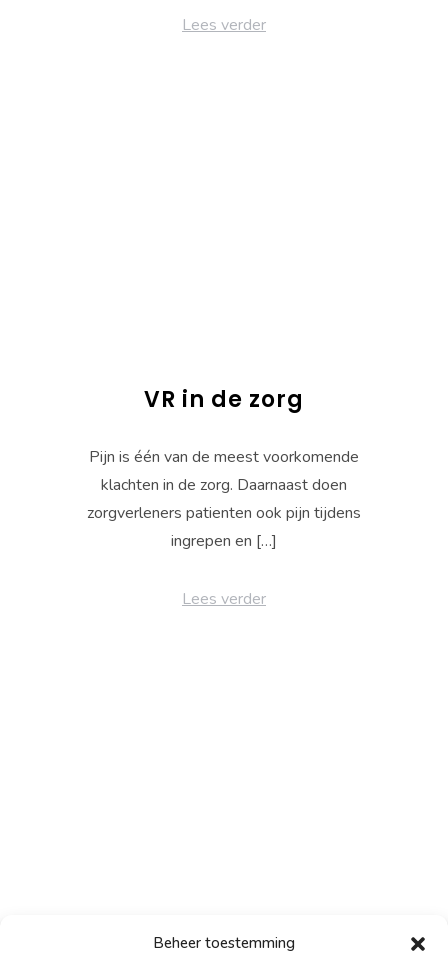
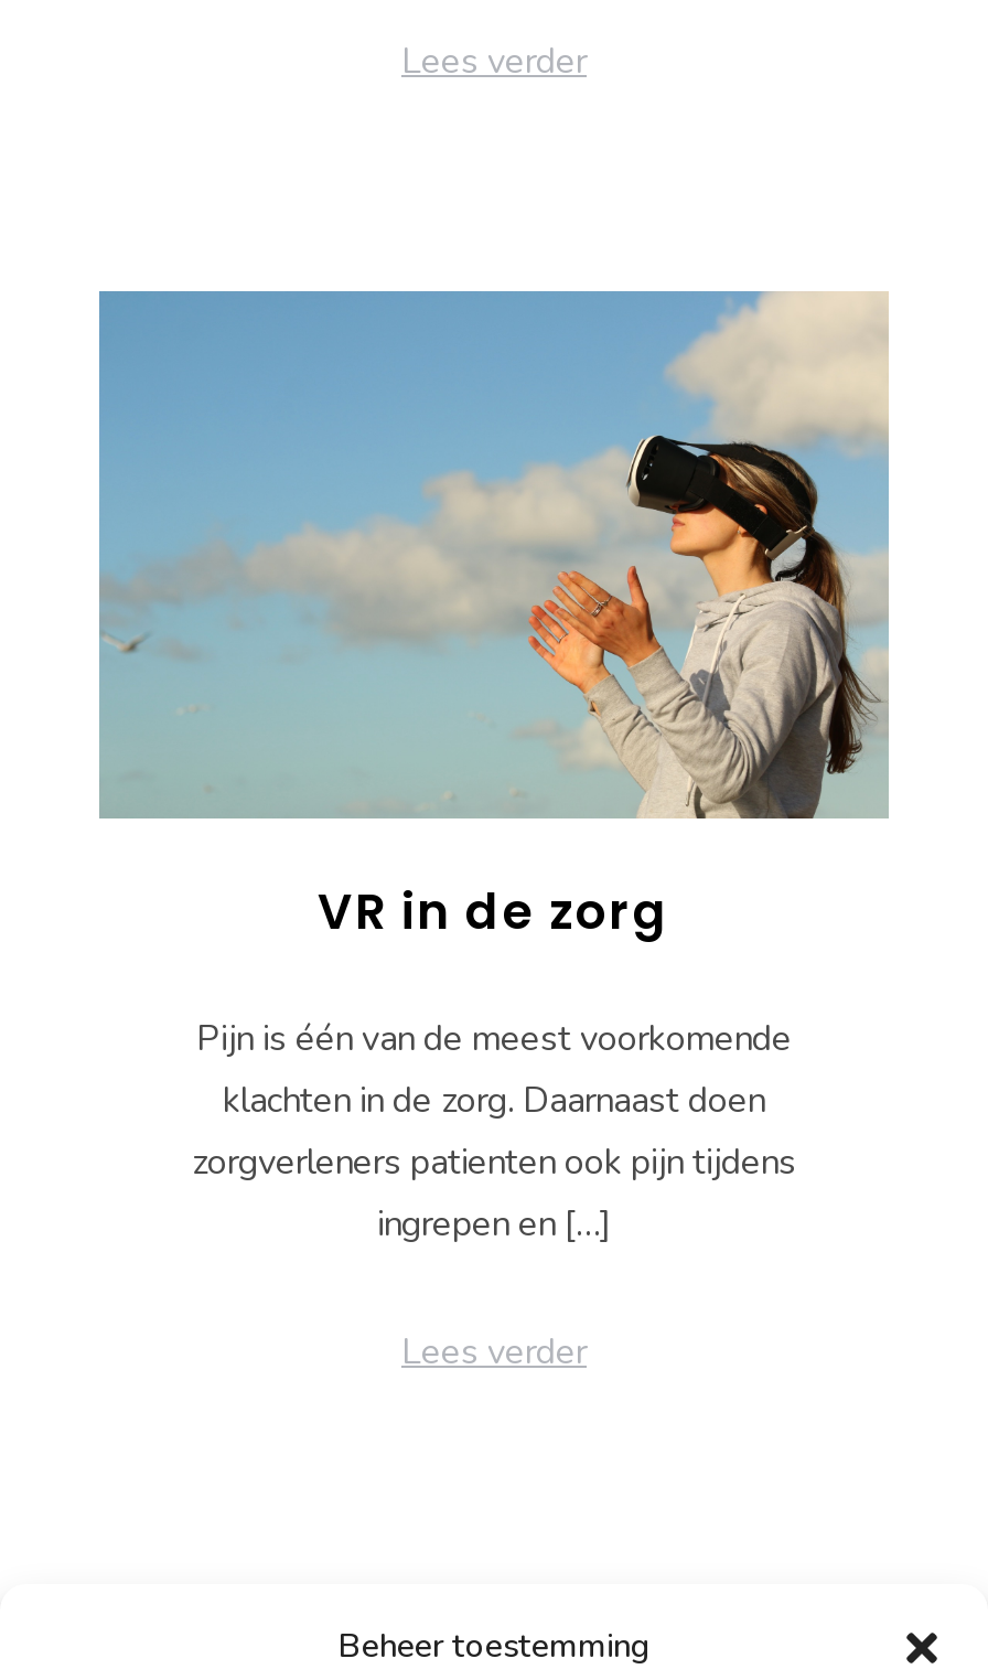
none -> [97,290,891,822] [image]

